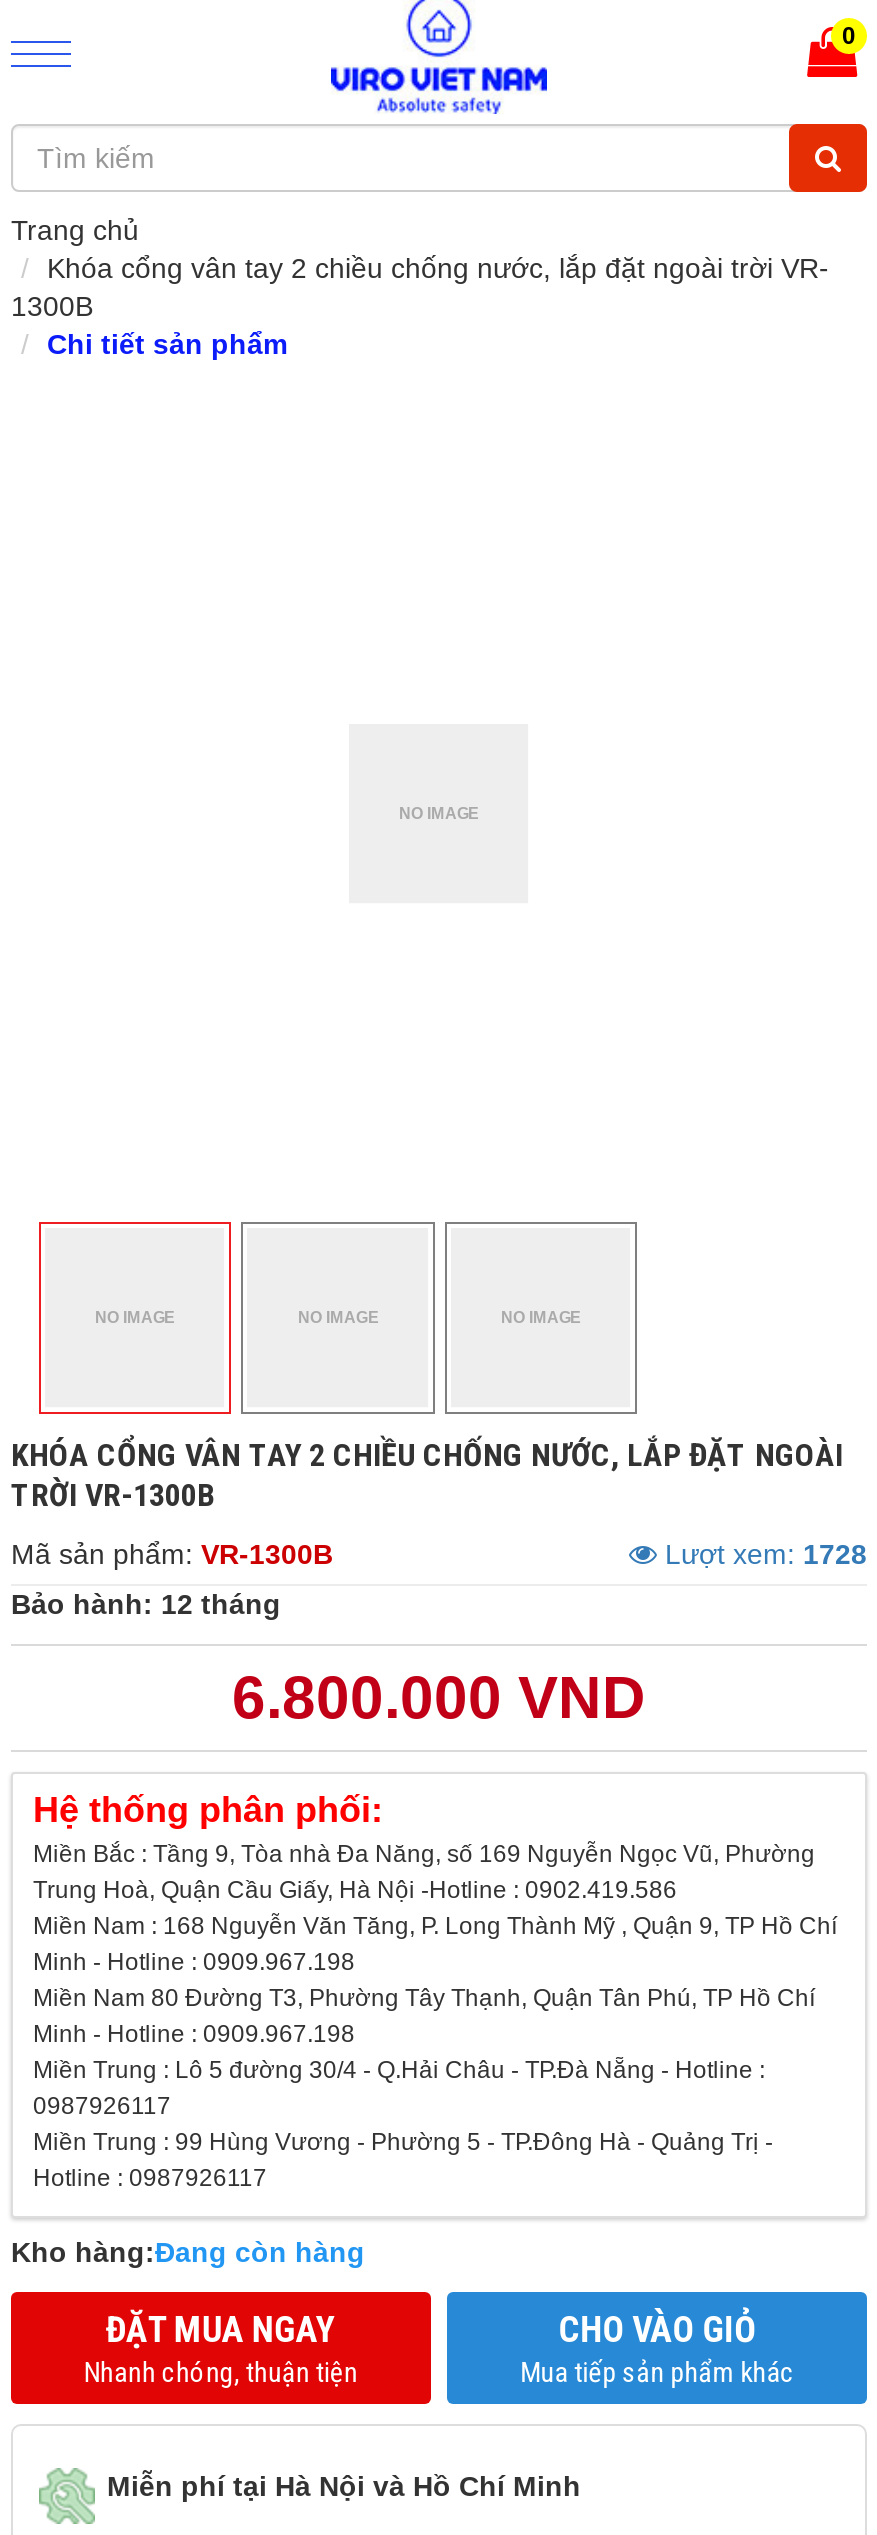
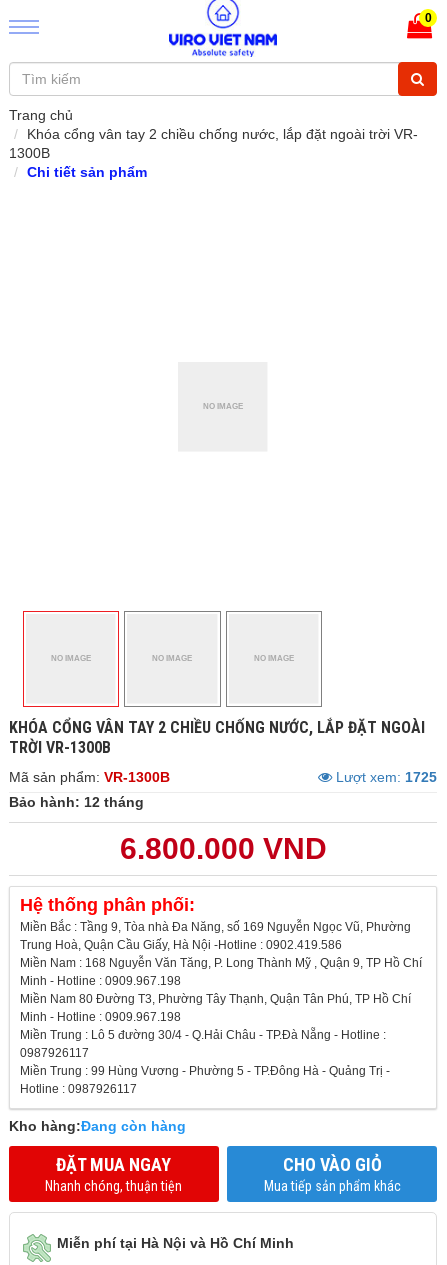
[657,1538,867,1570] Lượt xem: 1728 -> [332,769,437,785] Lượt xem: 1725

